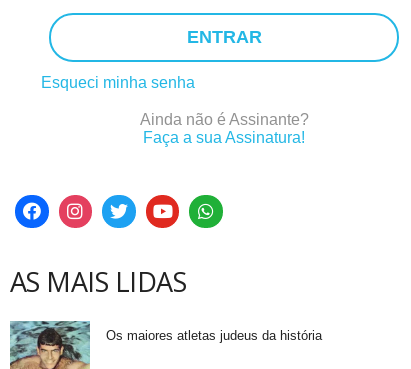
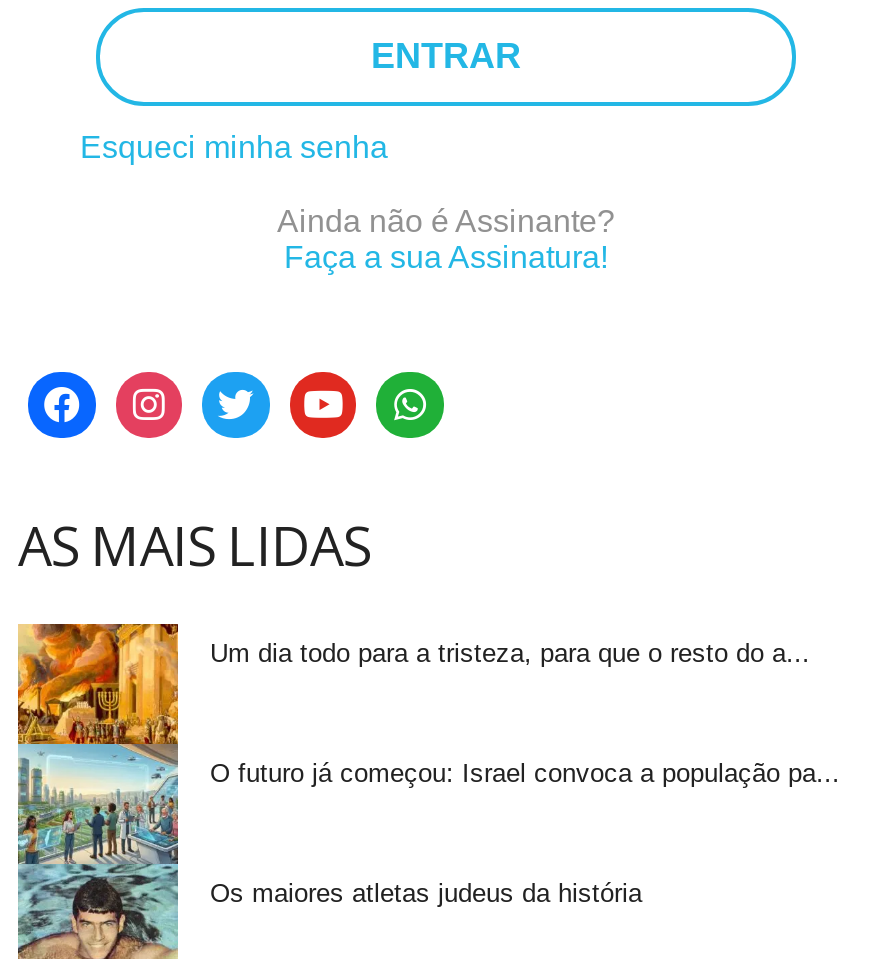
none -> [16,620,810,864] [image] | Um dia todo para a tristeza, para que o resto do a...
none -> [210,758,840,788] O futuro já começou: Israel convoca a população pa...

